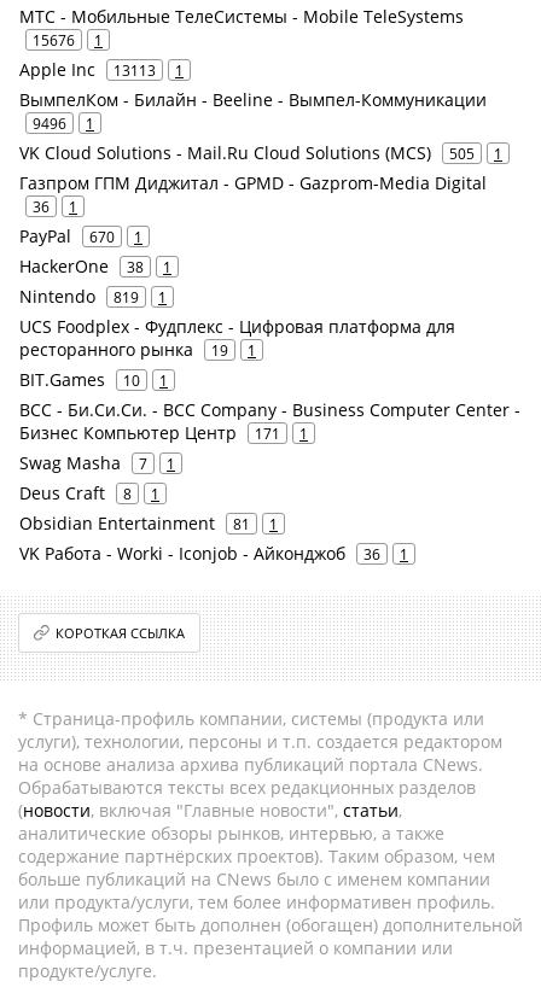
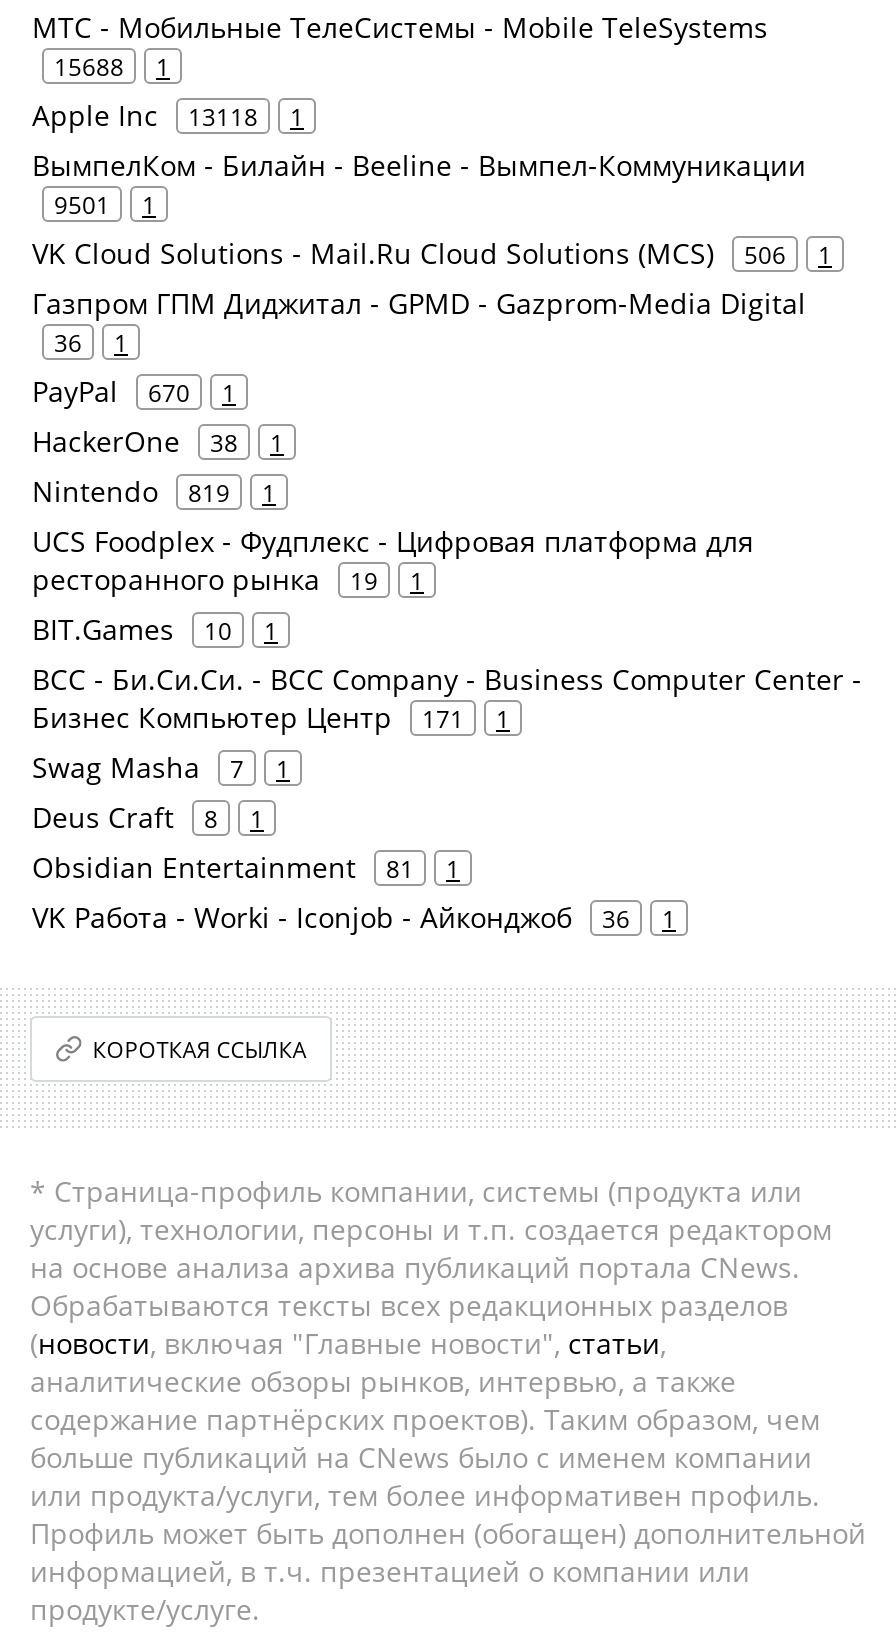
[33,30,103,49] 15676 1 -> [54,50,170,82] 15688 1
[19,58,184,81] Apple Inc 13113 1 -> [32,96,304,134] Apple Inc 13118 1
[33,113,94,133] 9496 1 -> [54,188,156,220] 9501 1
[19,141,502,164] VK Cloud Solutions - Mail.Ru Cloud Solutions (MCS) 505 1 -> [32,234,832,272] VK Cloud Solutions - Mail.Ru Cloud Solutions (MCS) 506 1

